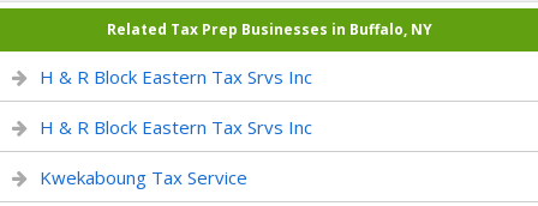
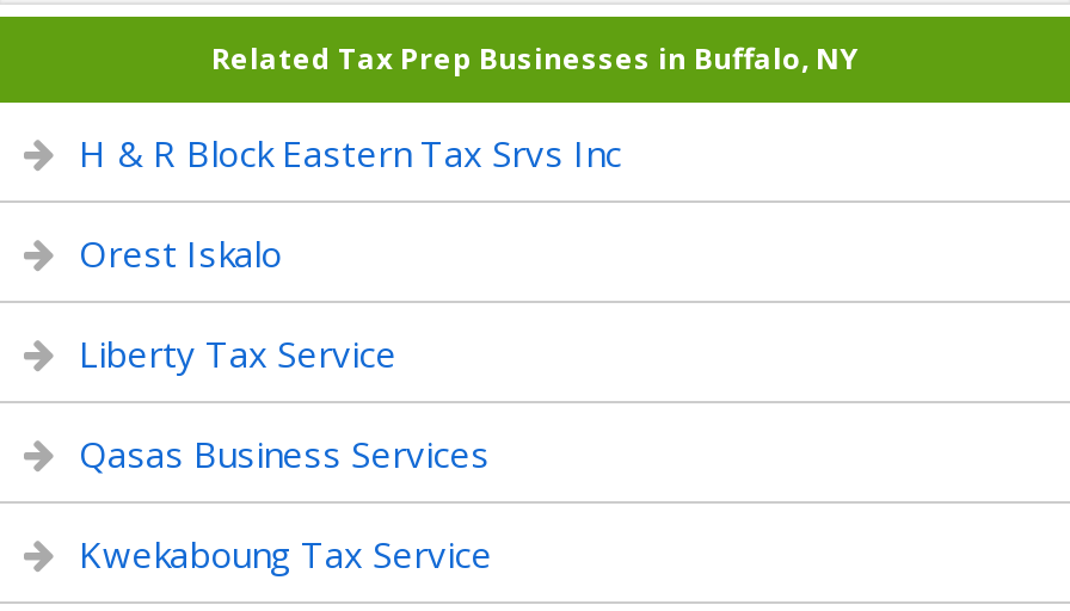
[40,115,312,139] H & R Block Eastern Tax Srvs Inc -> [79,229,490,477] Orest Iskalo | Liberty Tax Service | Qasas Business Services

